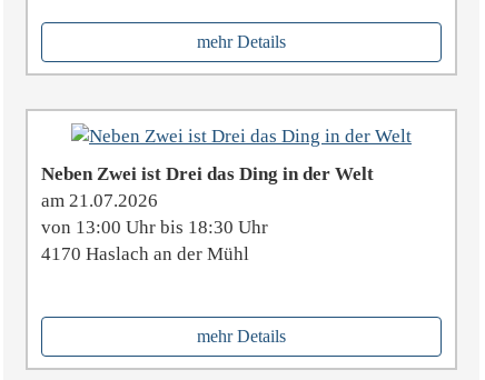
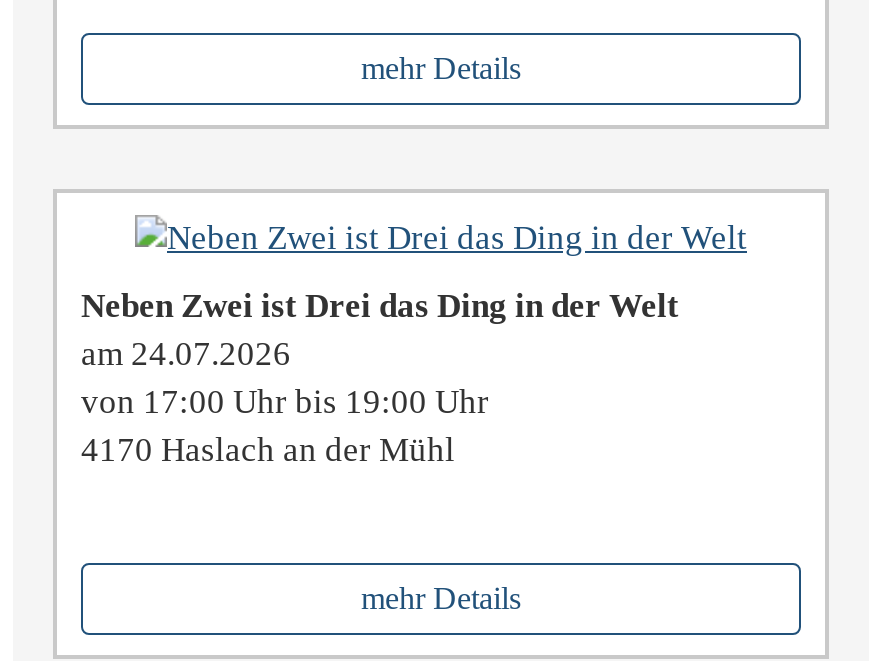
[41,191,158,212] am 21.07.2026 -> [81,336,291,374] am 24.07.2026
[41,217,268,238] von 13:00 Uhr bis 18:30 Uhr -> [81,384,489,422] von 17:00 Uhr bis 19:00 Uhr

